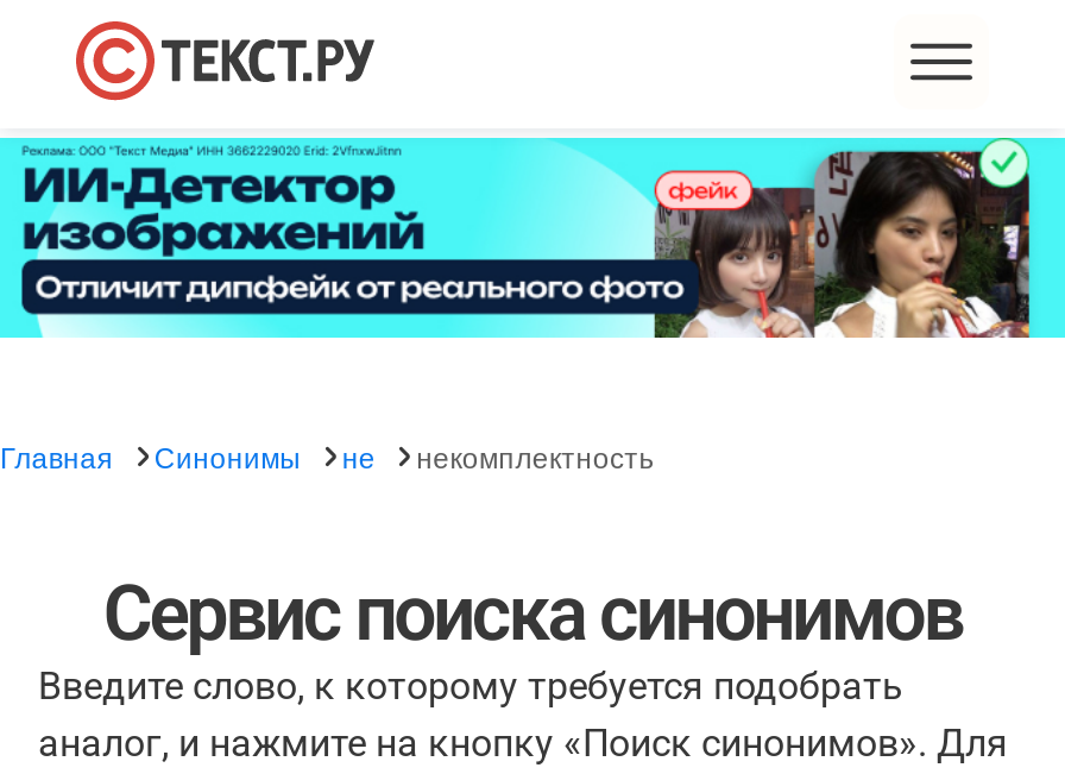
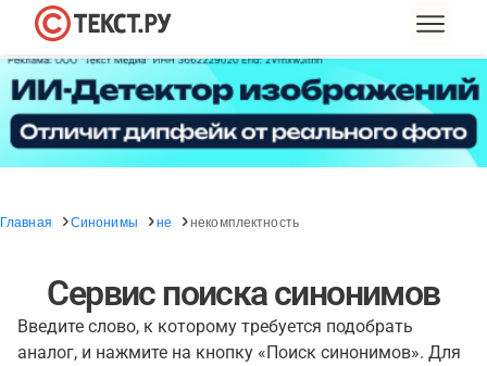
[7,138,1044,340] [image] -> [3,58,480,168] [image]

